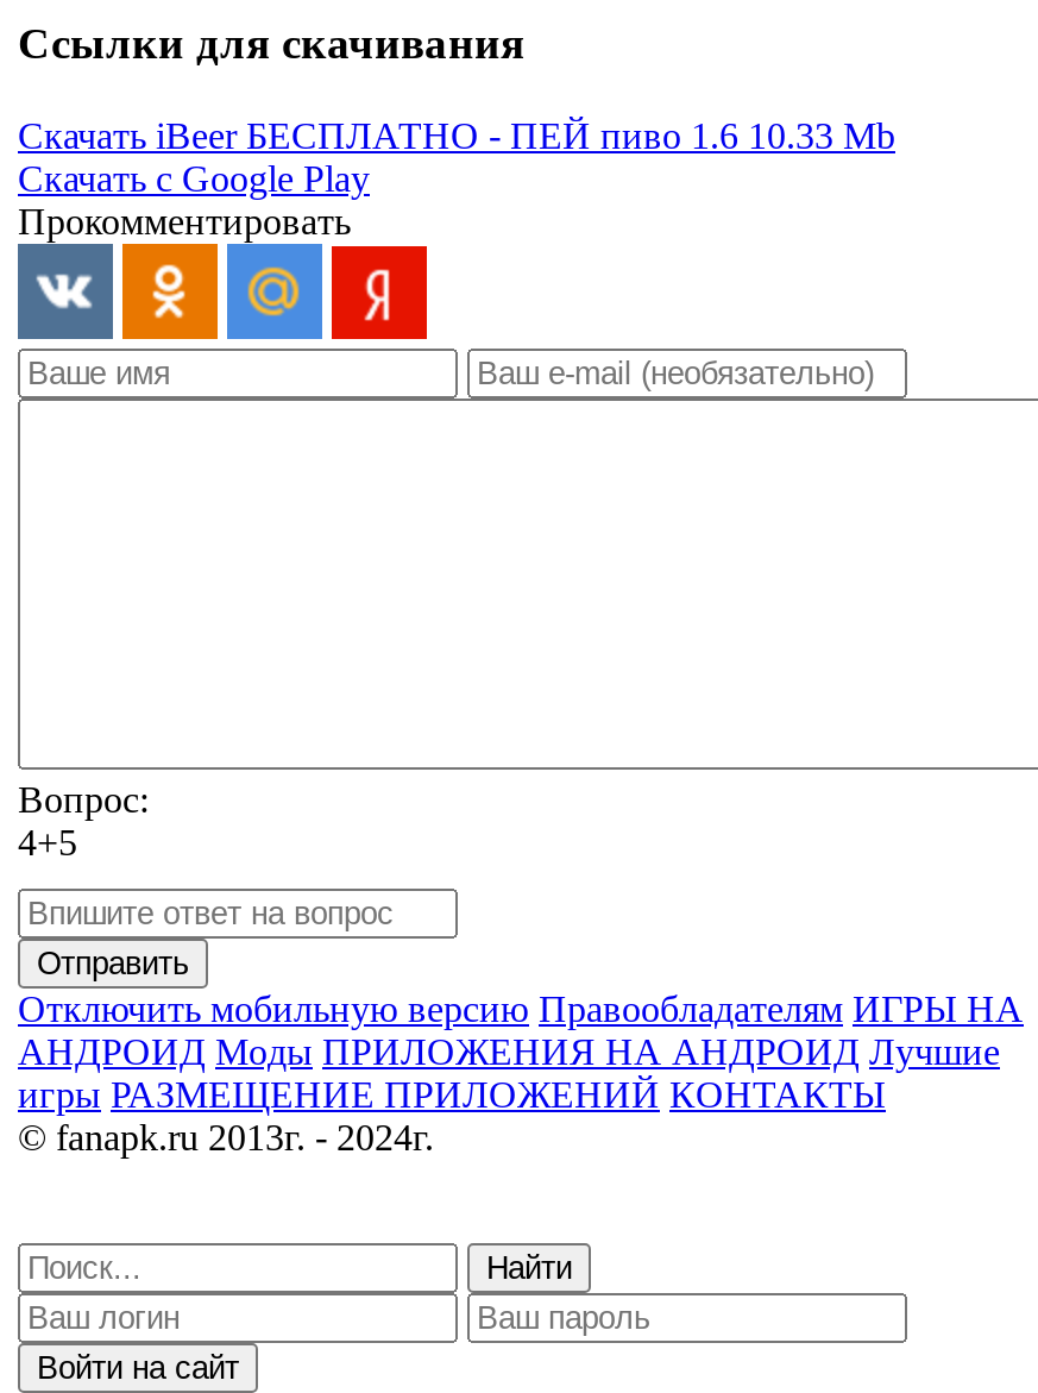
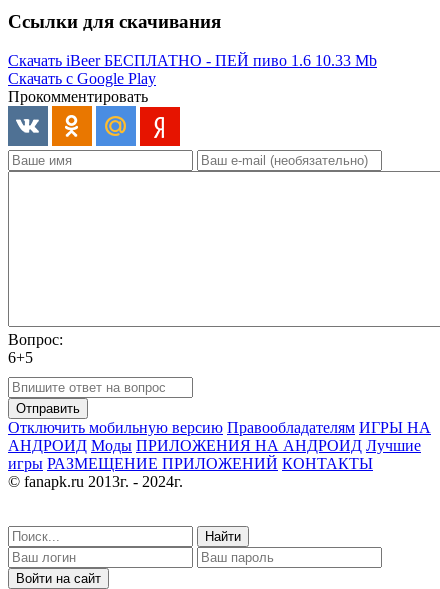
[18,822,77,863] 4+5 -> [8,349,33,366] 6+5

